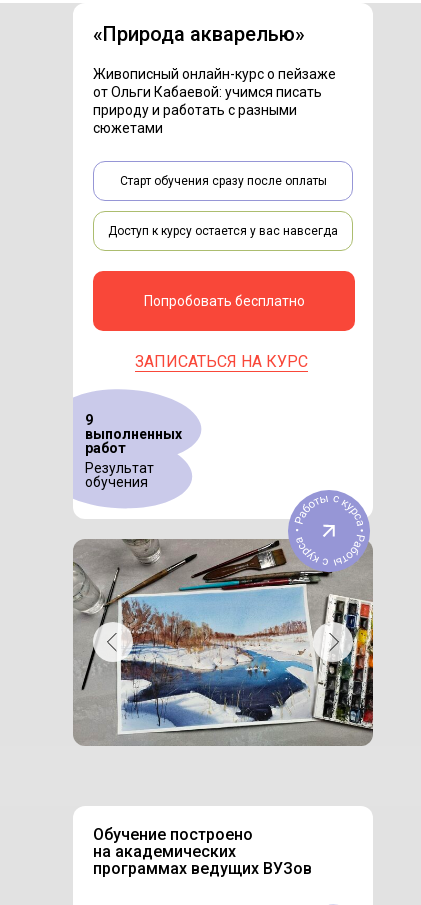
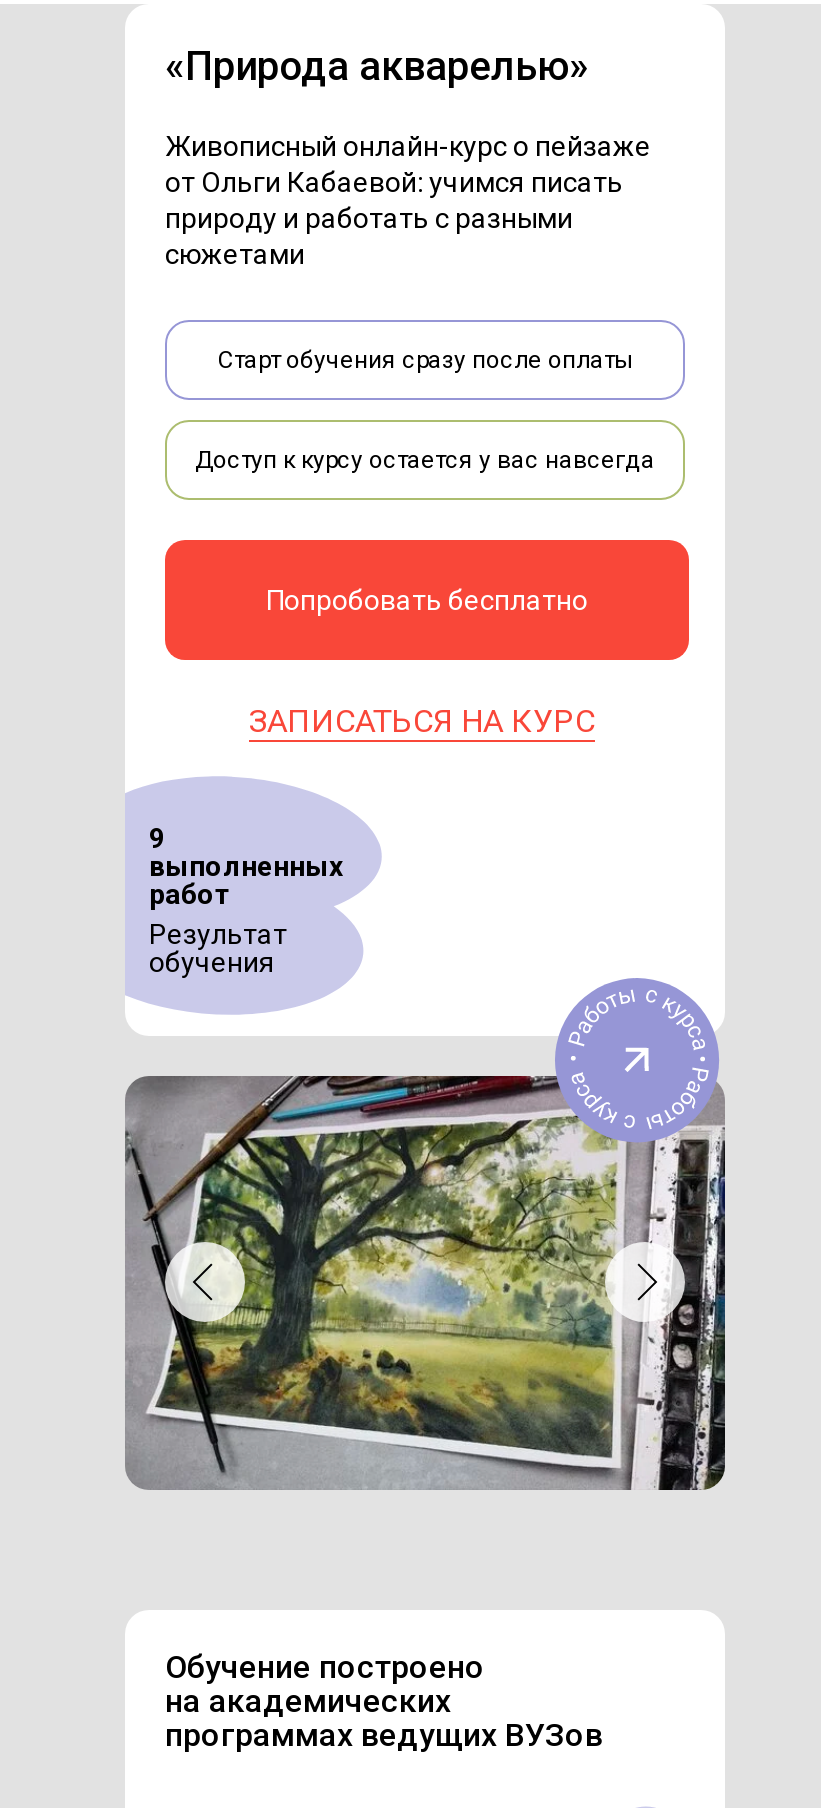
[73,539,374,746] [image] -> [125,1076,727,1490] [image]

